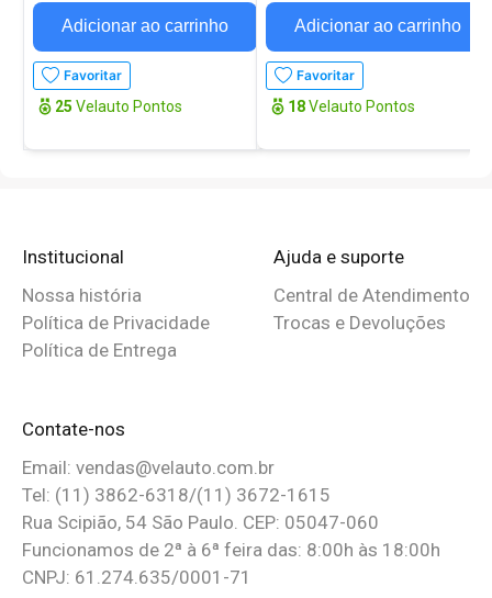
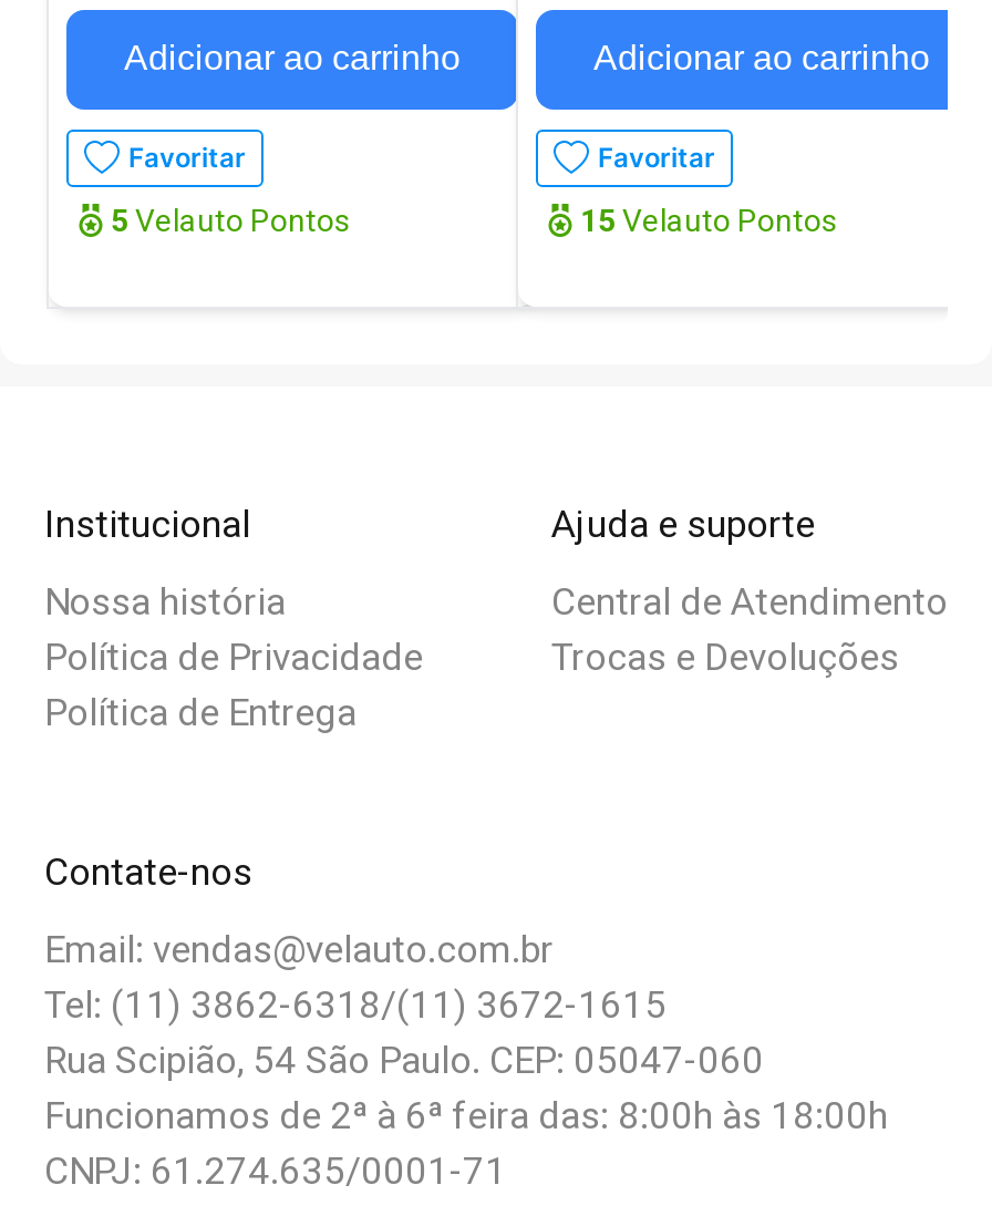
[55,97,182,115] 25 Velauto Pontos -> [111,202,350,237] 5 Velauto Pontos
[288,97,415,115] 18 Velauto Pontos -> [580,202,837,237] 15 Velauto Pontos

